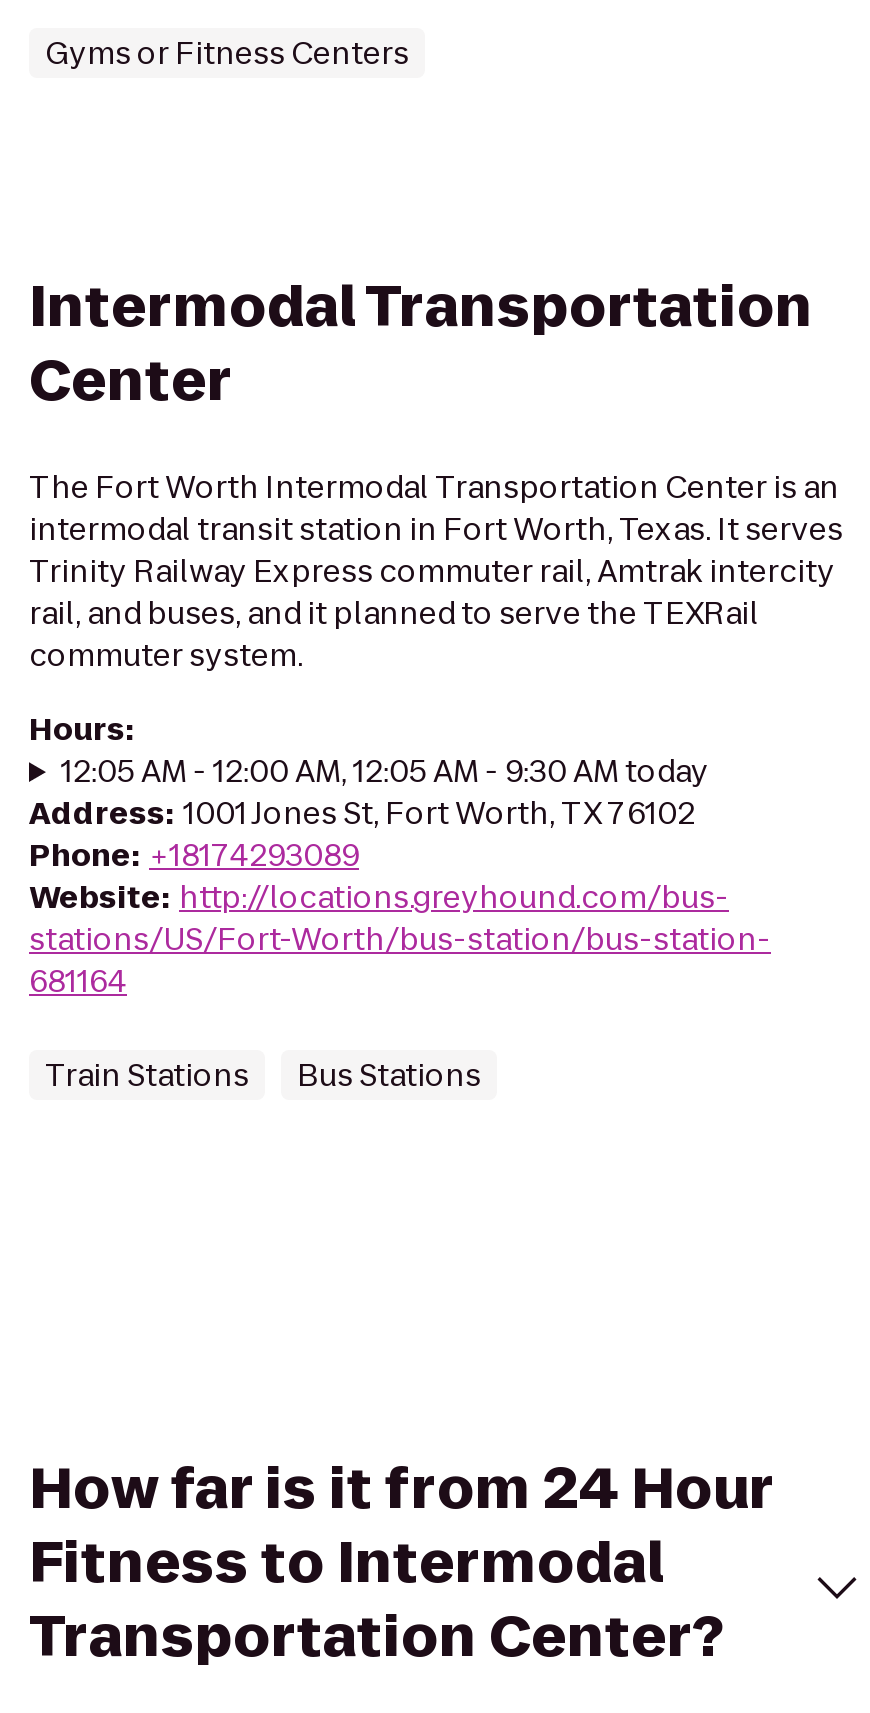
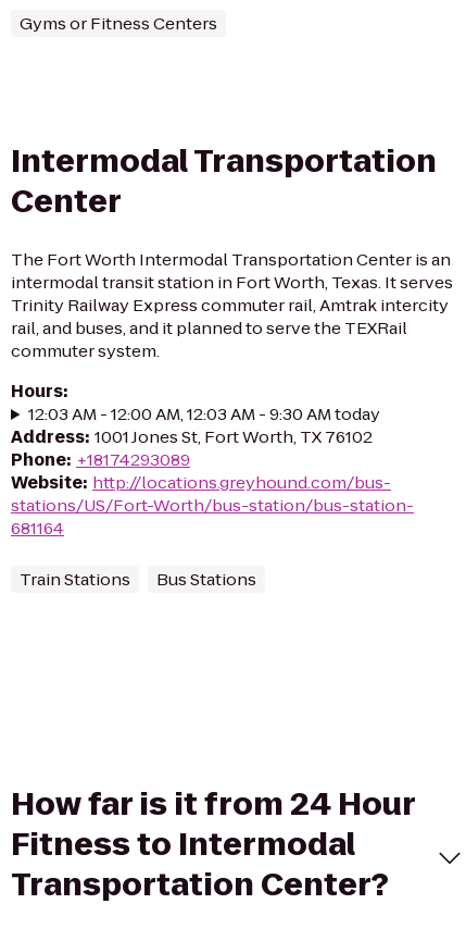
[61,750,709,792] 12:05 AM - 12:00 AM, 12:05 AM - 9:30 AM today -> [28,403,380,425] 12:03 AM - 12:00 AM, 12:03 AM - 9:30 AM today

